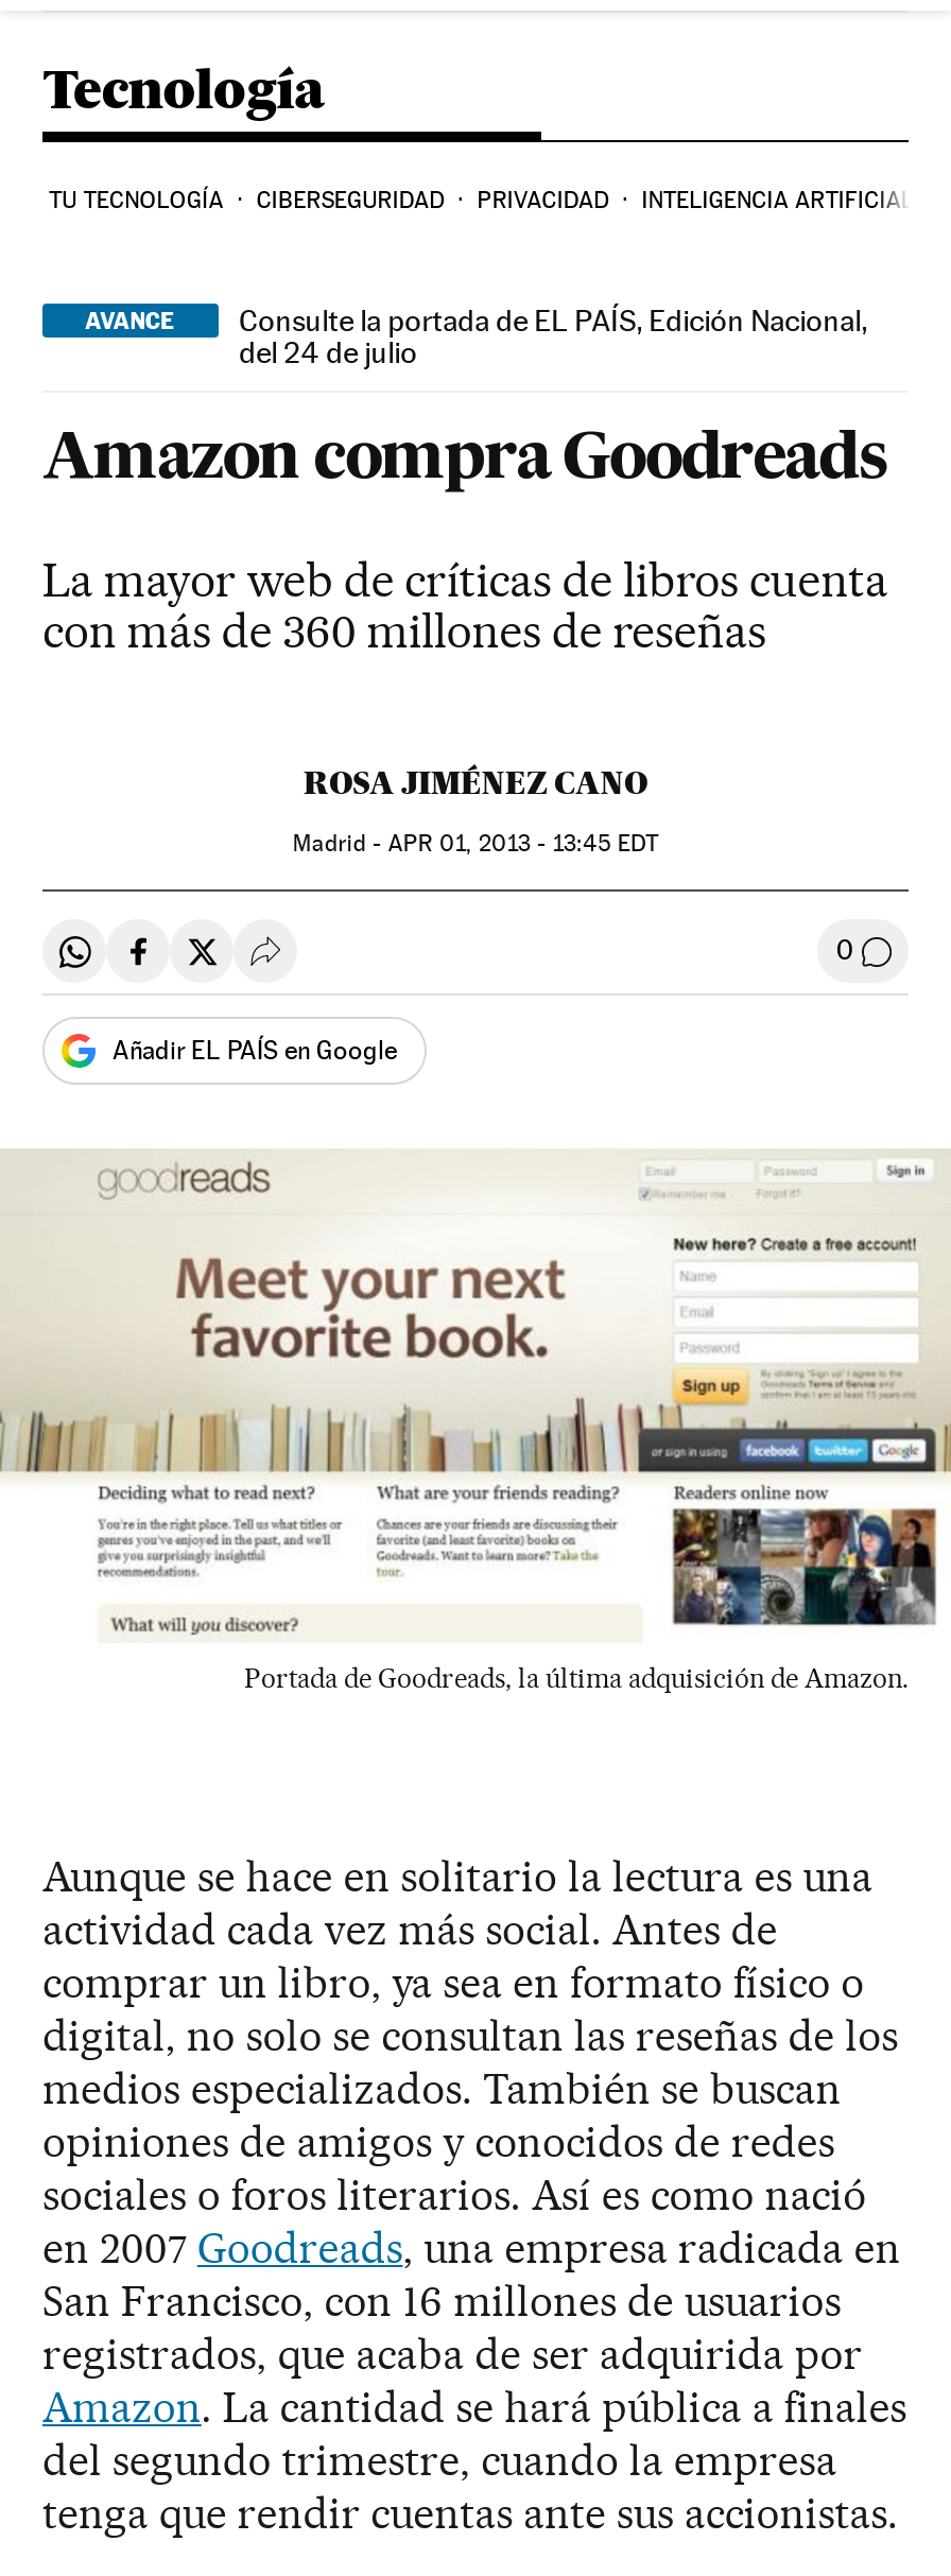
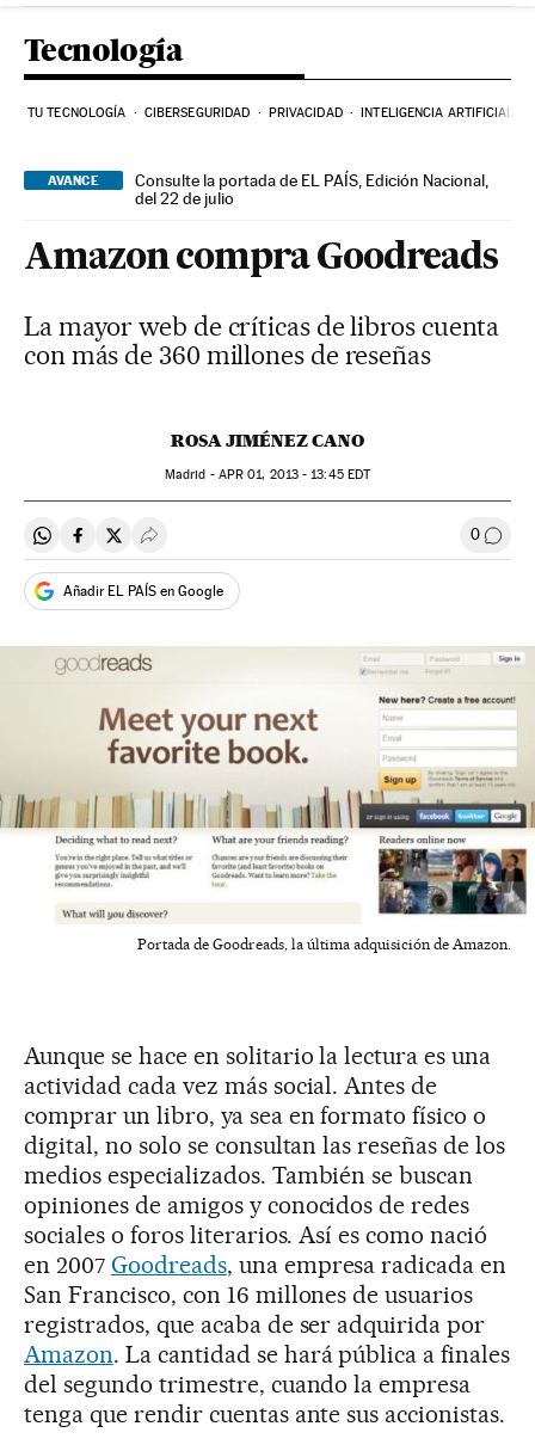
[239,335,417,369] del 24 de julio -> [134,189,234,208] del 22 de julio

